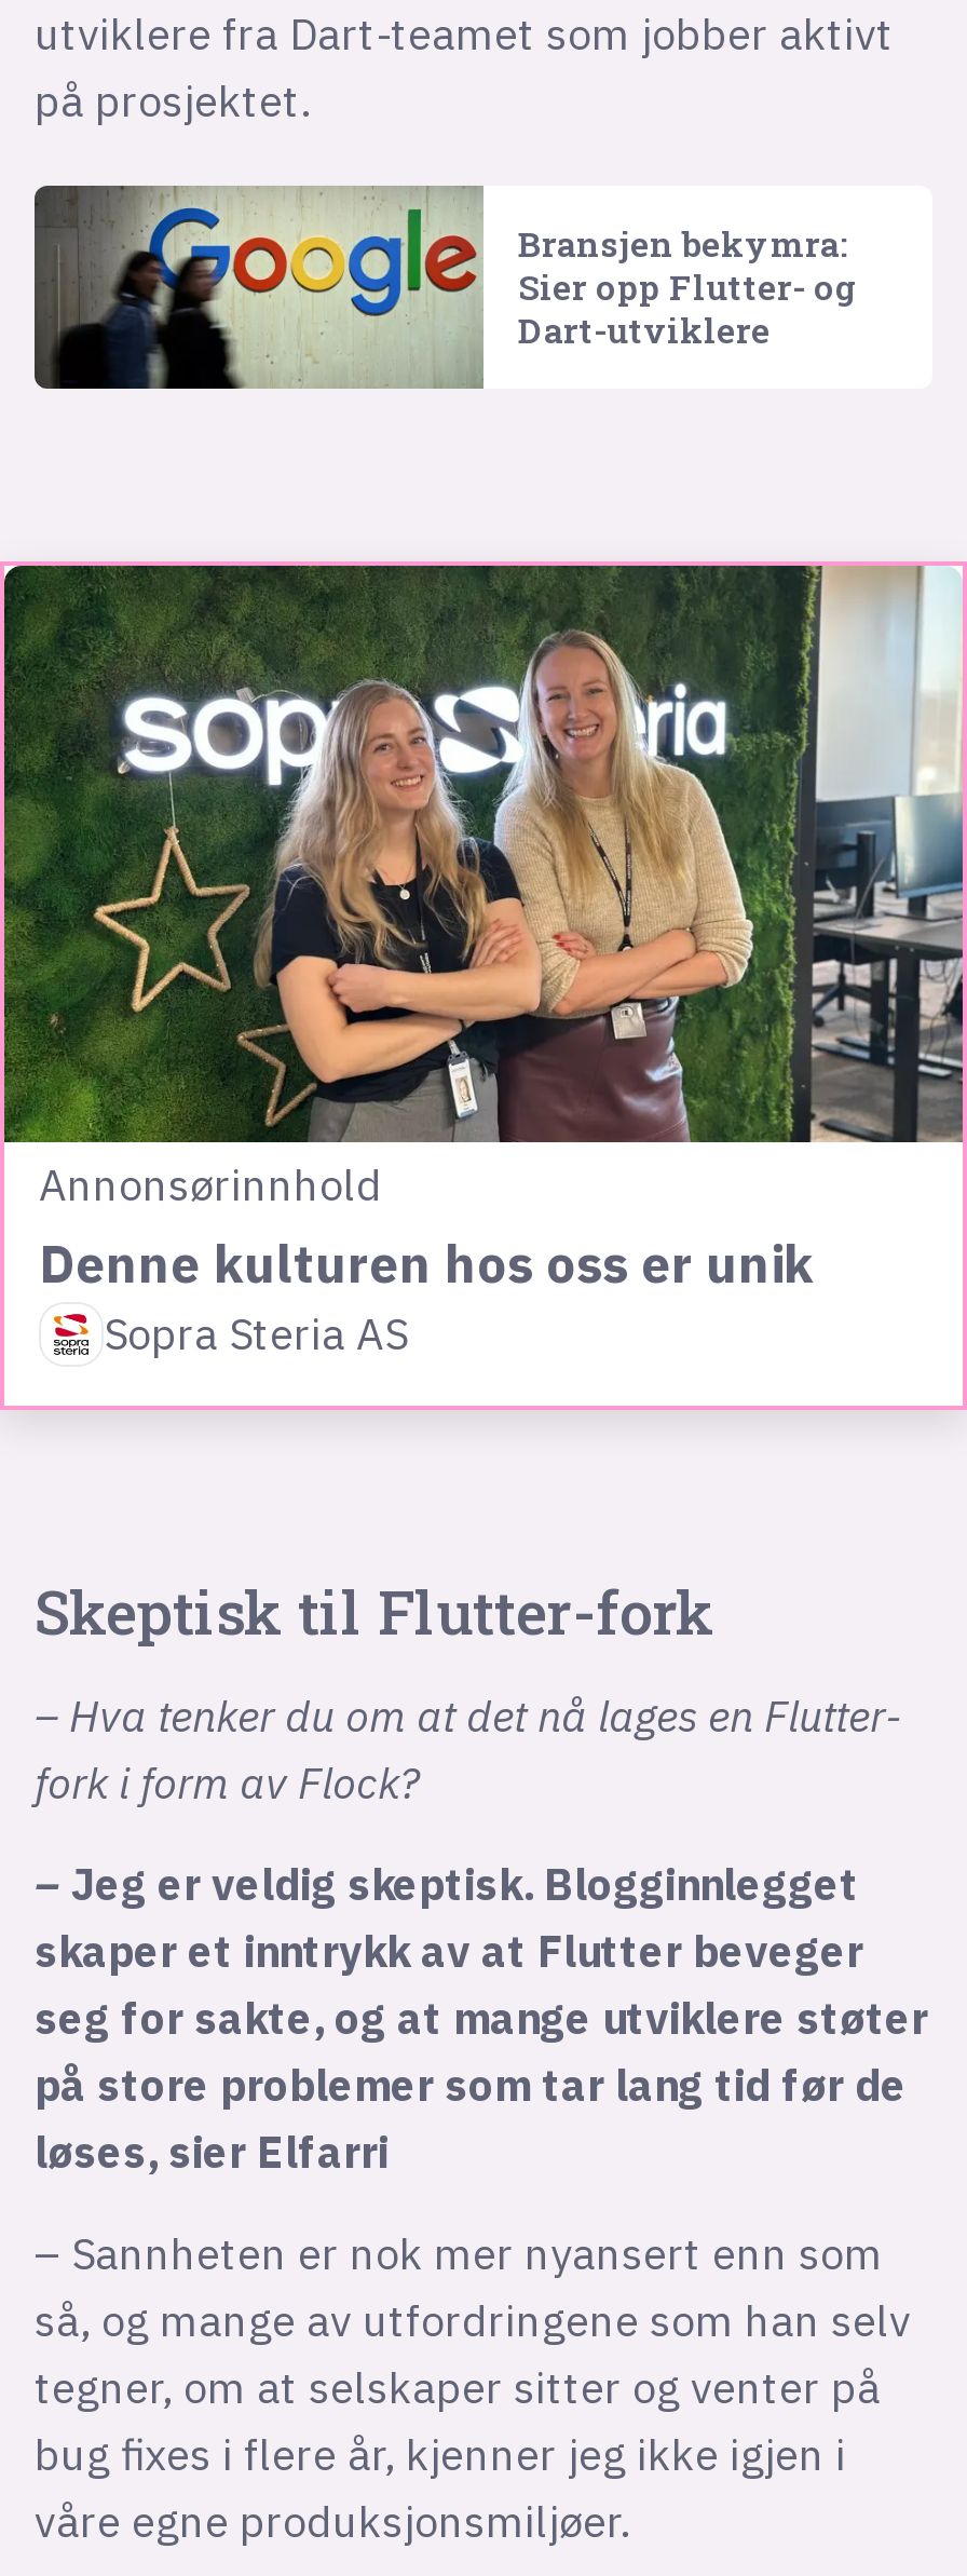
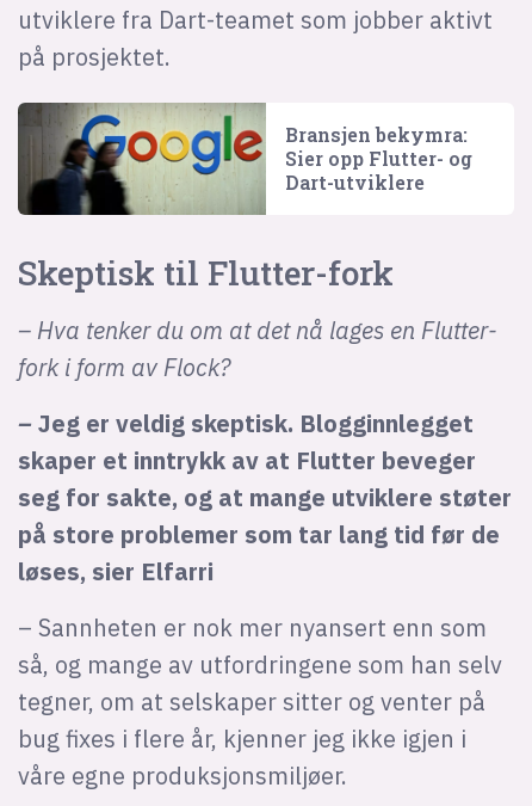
[6,559,961,1412] [image] | Annonsørinnhold | Denne kulturen hos oss er unik | Sopra Steria AS -> none

